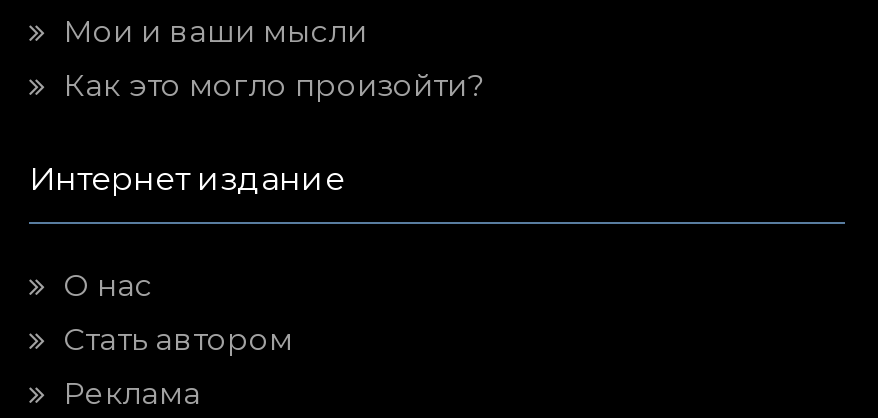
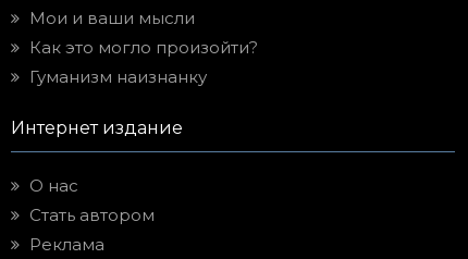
none -> [29,66,207,87] Гуманизм наизнанку

